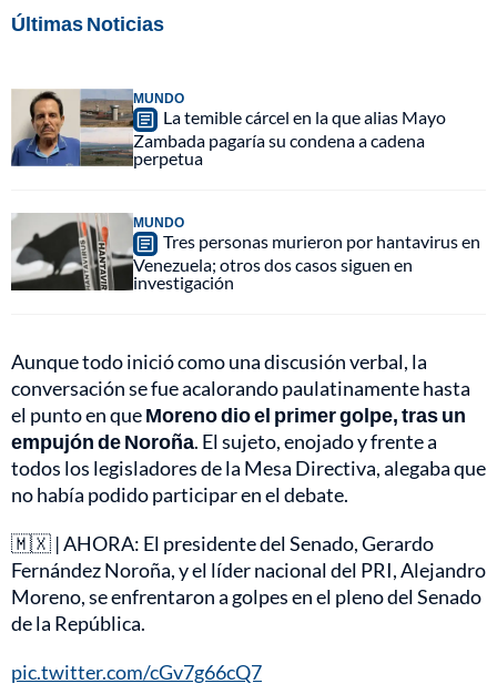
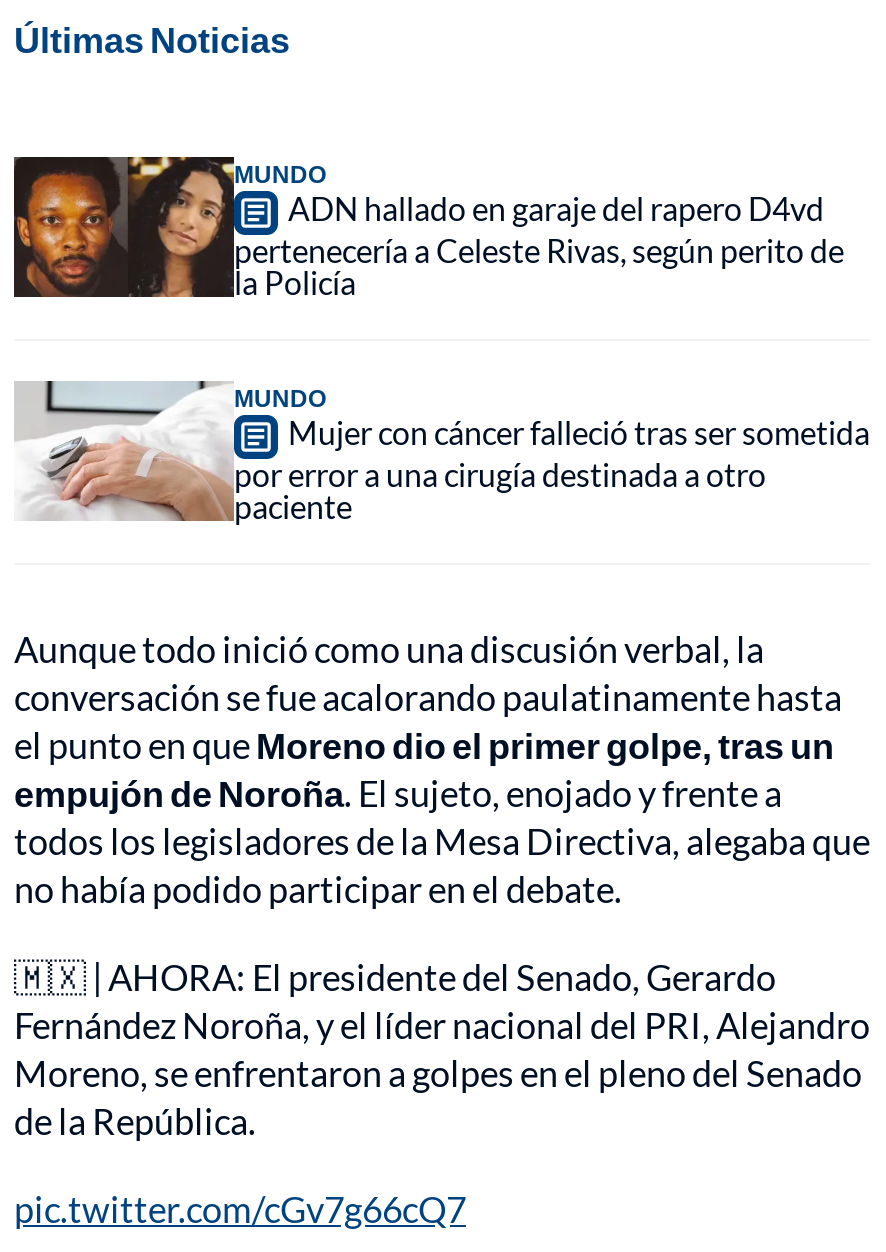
[10,89,446,169] [image] | La temible cárcel en la que alias Mayo | Zambada pagaría su condena a cadena | perpetua -> [12,155,844,301] [image] | ADN hallado en garaje del rapero D4vd | pertenecería a Celeste Rivas, según perito de | la Policía
[10,214,480,293] [image] | Tres personas murieron por hantavirus en | Venezuela; otros dos casos siguen en | investigación -> [14,381,870,525] [image] | Mujer con cáncer falleció tras ser sometida | por error a una cirugía destinada a otro | paciente

